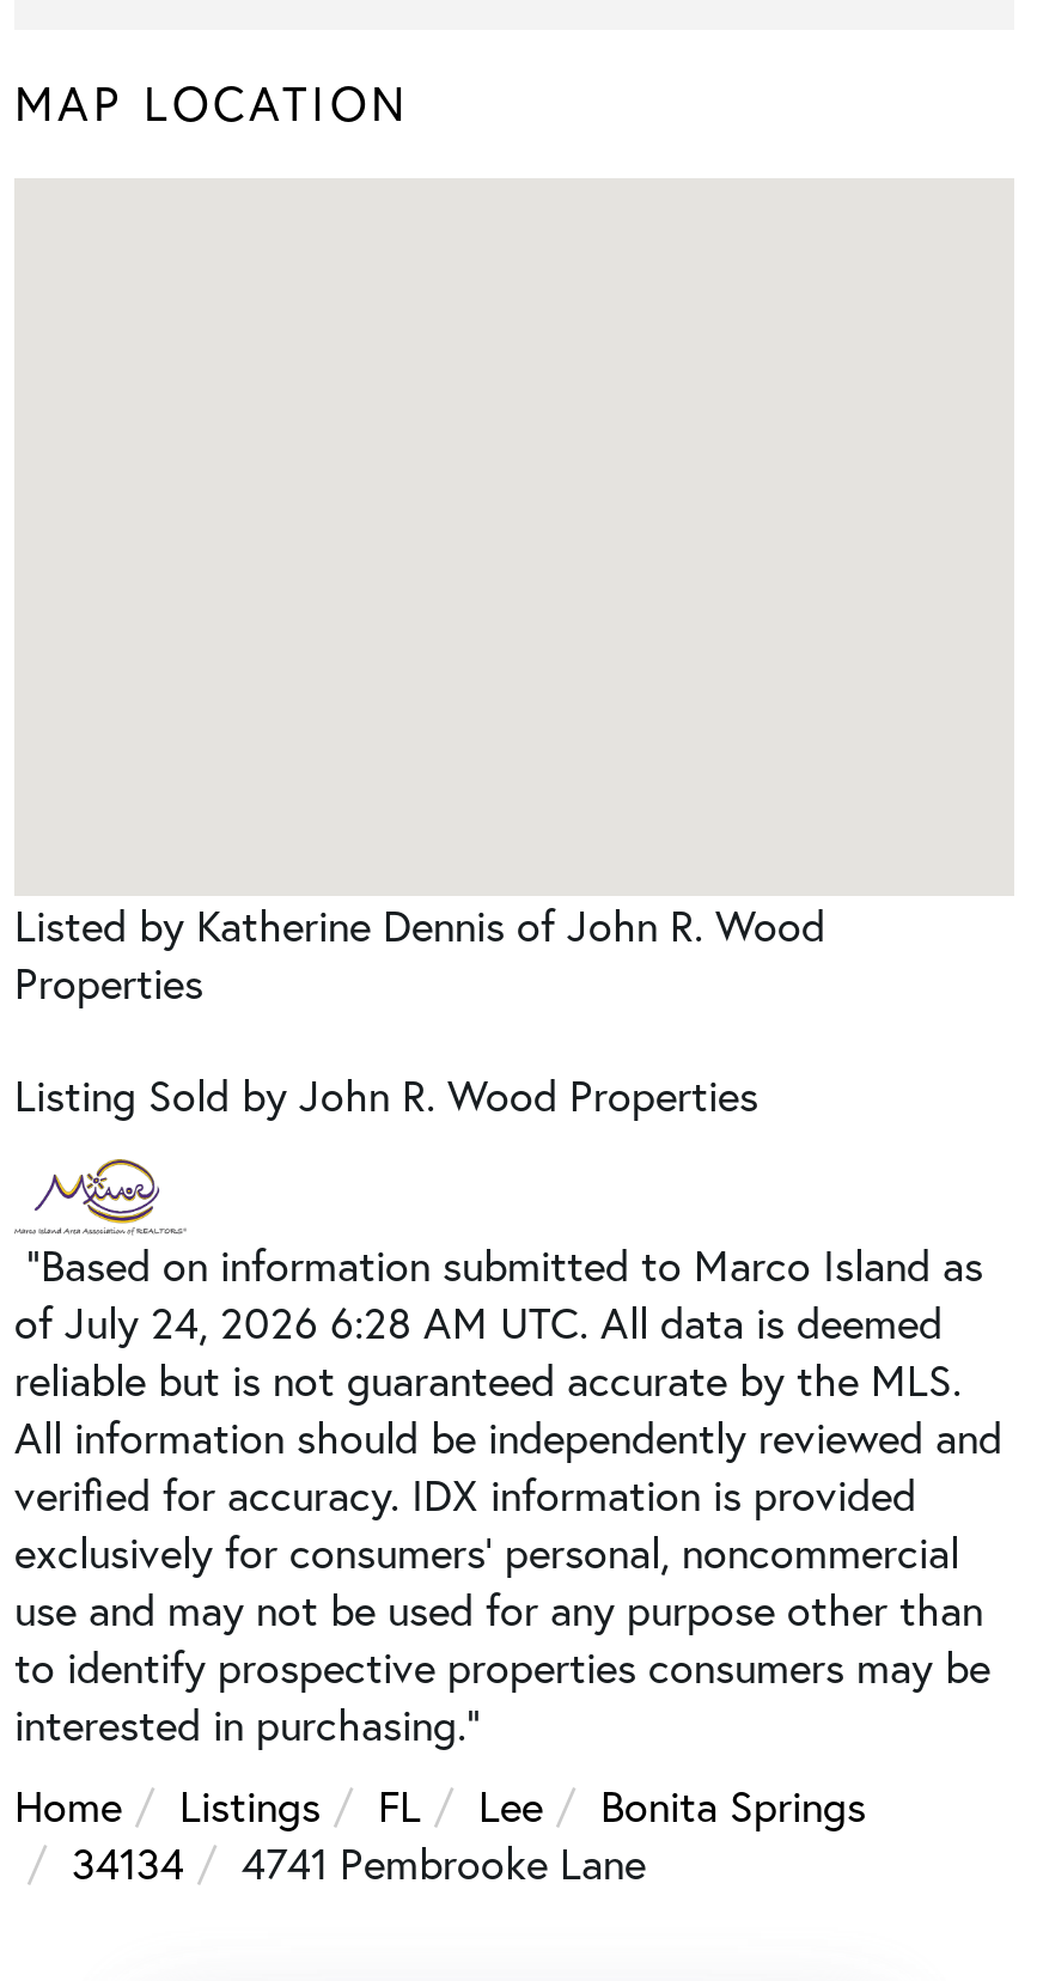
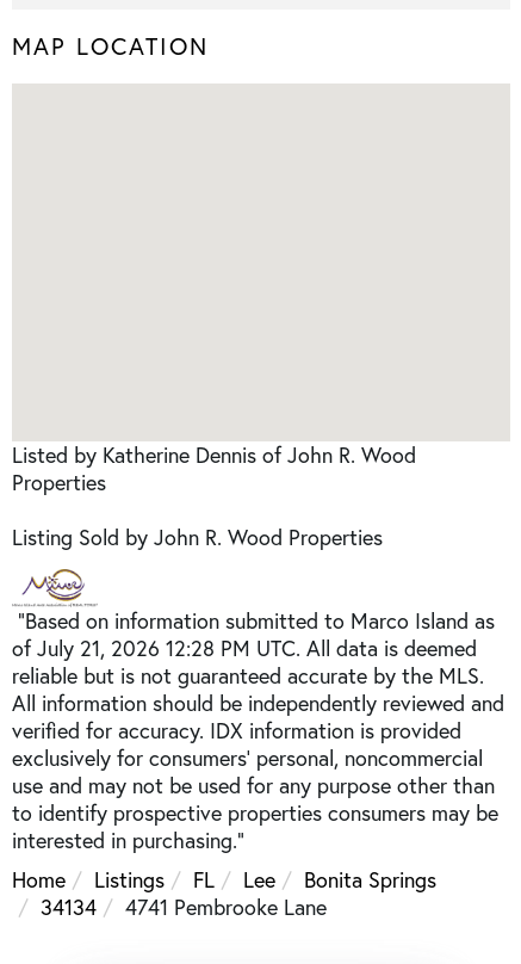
[14,1293,943,1350] of July 24, 2026 6:28 AM UTC. All data is deemed -> [12,635,477,662] of July 21, 2026 12:28 PM UTC. All data is deemed

